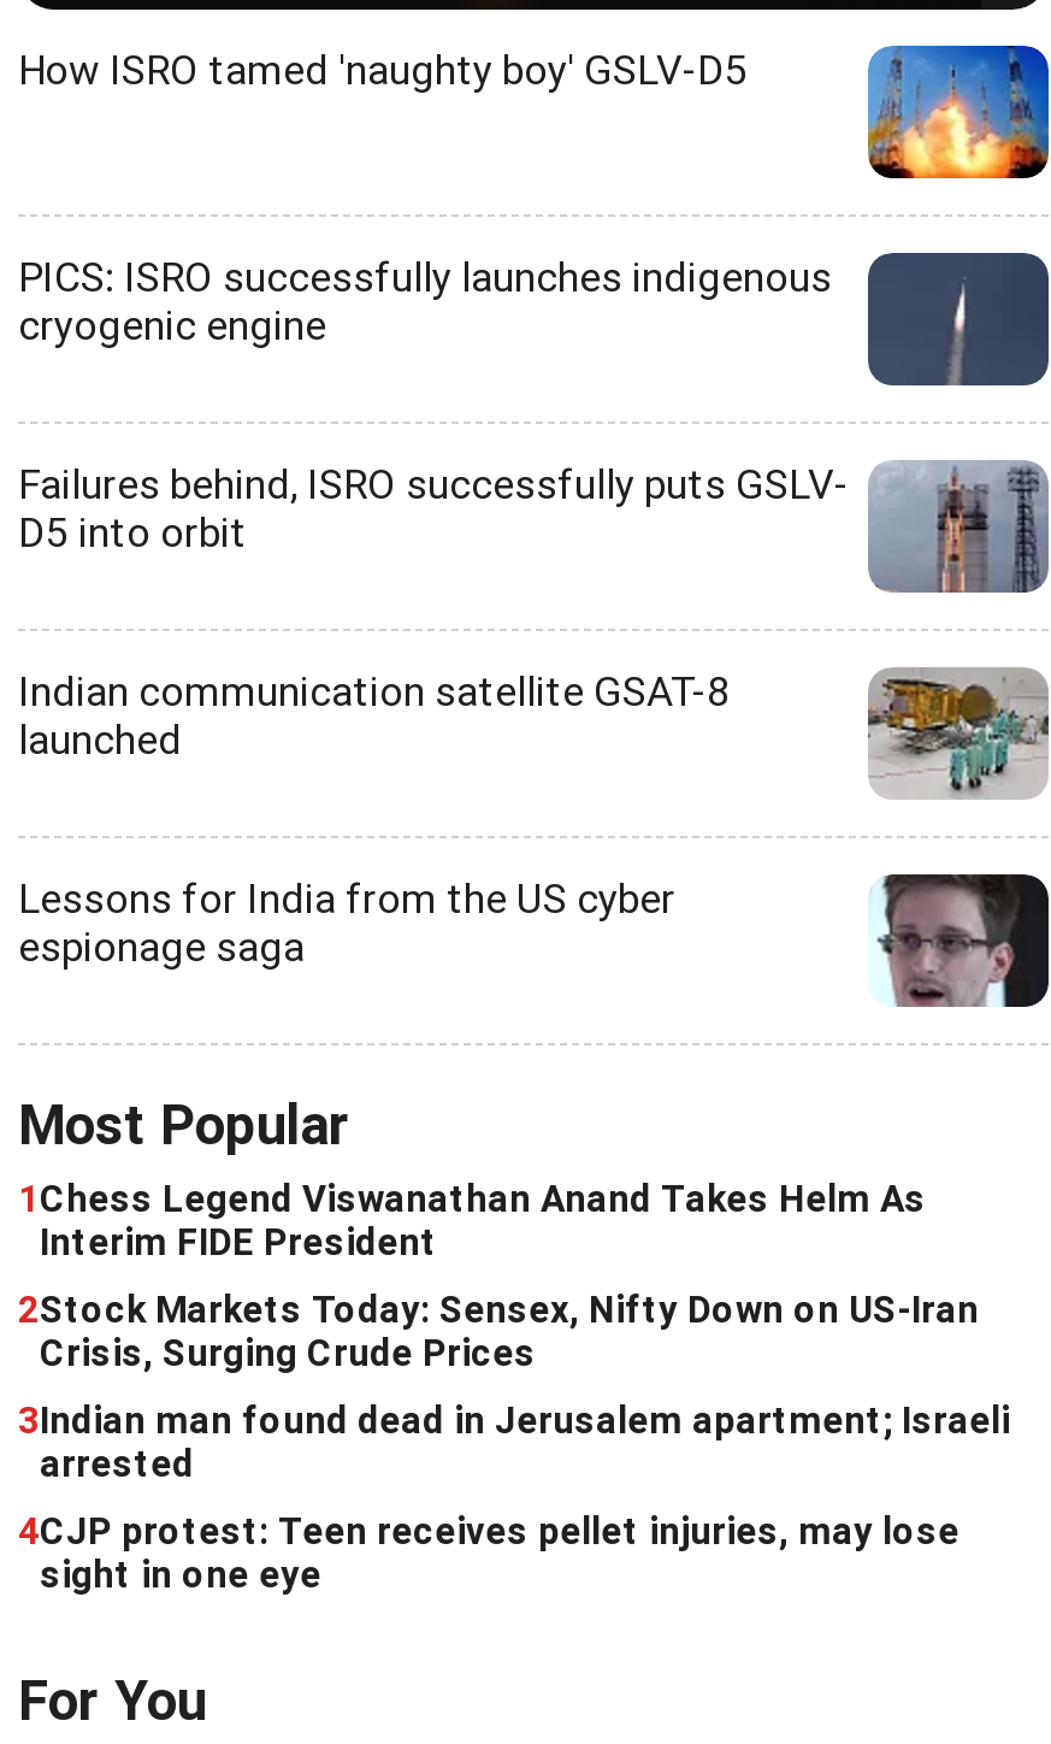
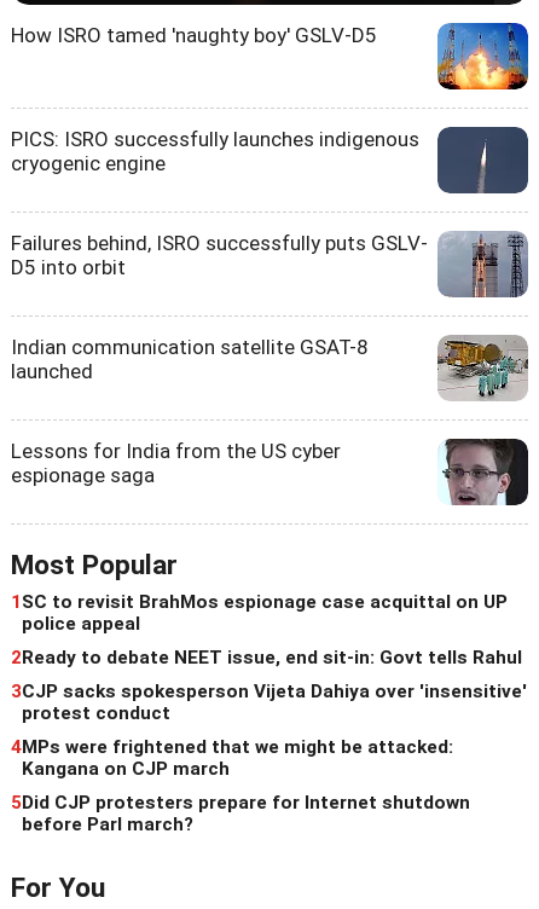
[18,1177,1010,1596] 1 Chess Legend Viswanathan Anand Takes Helm As | Interim FIDE President | 2Stock Markets Today: Sensex, Nifty Down on US-Iran | Crisis, Surging Crude Prices | 3Indian man found dead in Jerusalem apartment; Israeli | arrested | 4CJP protest: Teen receives pellet injuries, may lose | sight in one eye -> [11,591,527,835] 1 SC to revisit BrahMos espionage case acquittal on UP | police appeal | 2Ready to debate NEET issue, end sit-in: Govt tells Rahul | 3CJP sacks spokesperson Vijeta Dahiya over 'insensitive' | protest conduct | 4MPs were frightened that we might be attacked: | Kangana on CJP march | 5Did CJP protesters prepare for Internet shutdown | before Parl march?

